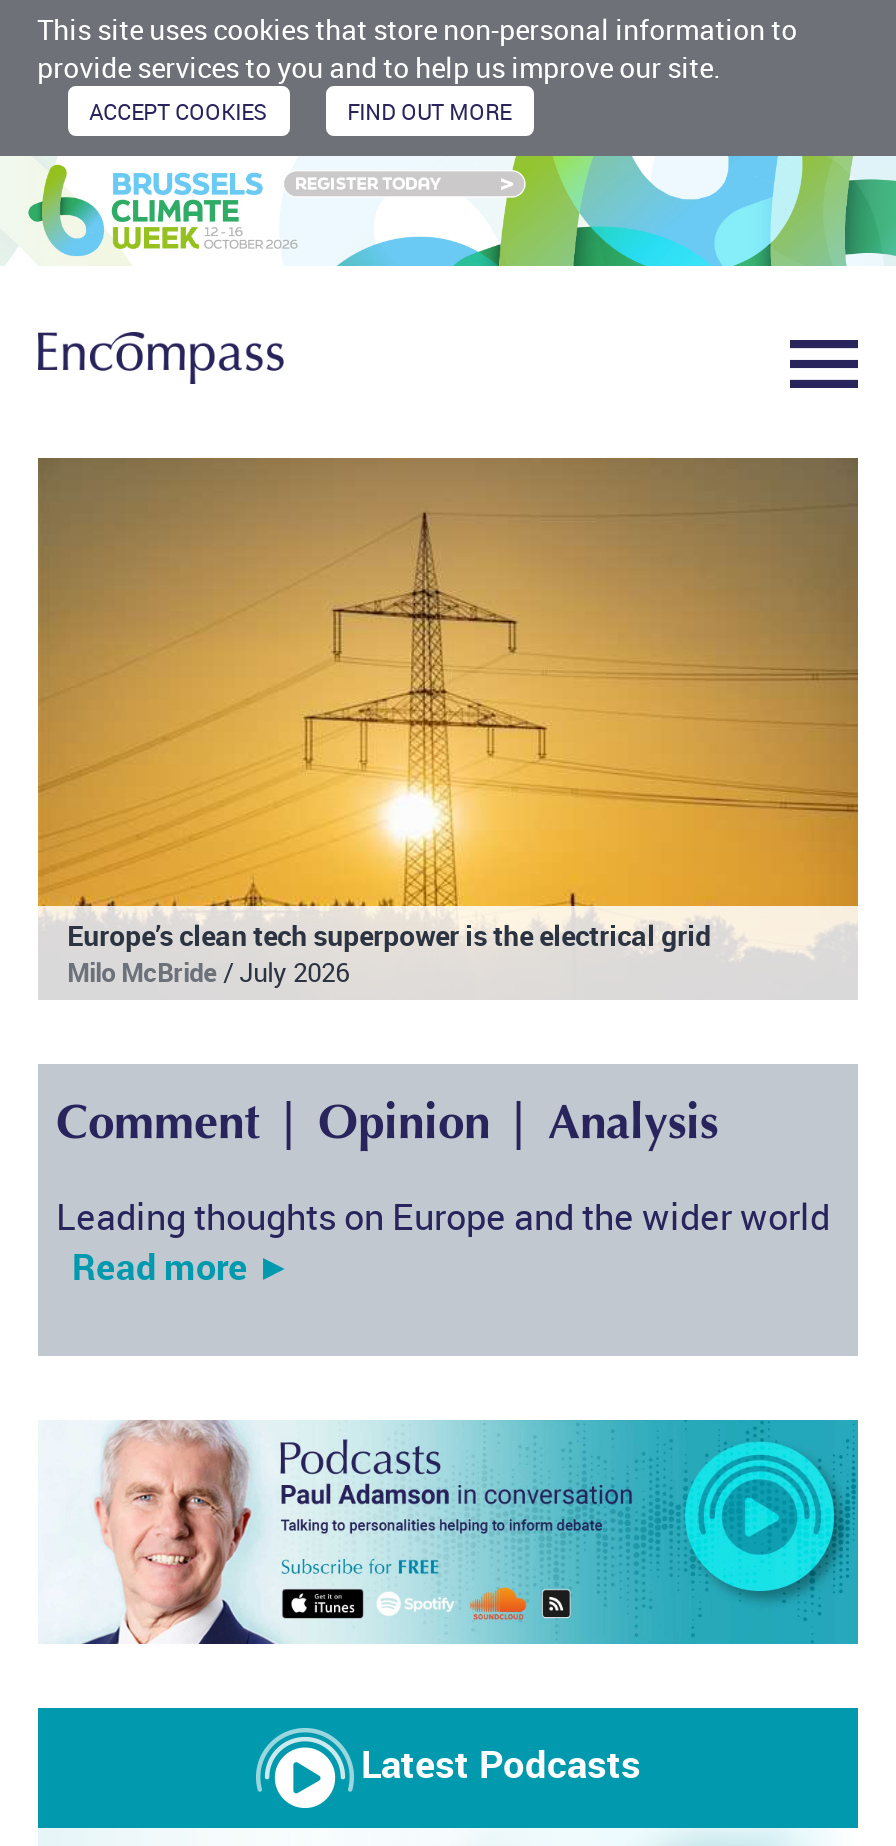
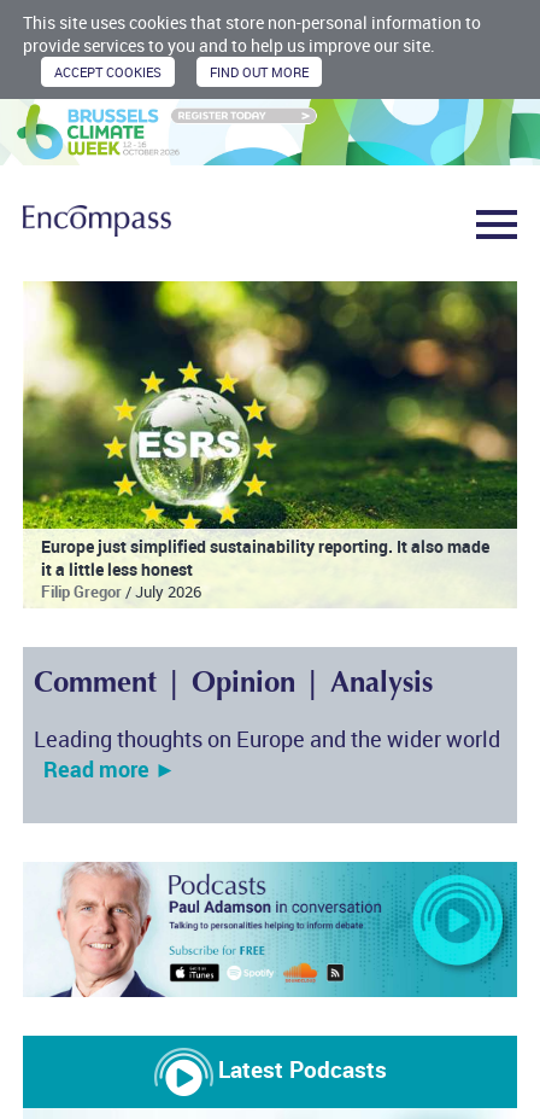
[36,456,860,989] [image] | Europe’s clean tech superpower is the electrical grid | Milo McBride / July 2026 -> [22,280,518,602] [image] | Europe just simplified sustainability reporting. It also made | it a little less honest | Filip Gregor / July 2026

